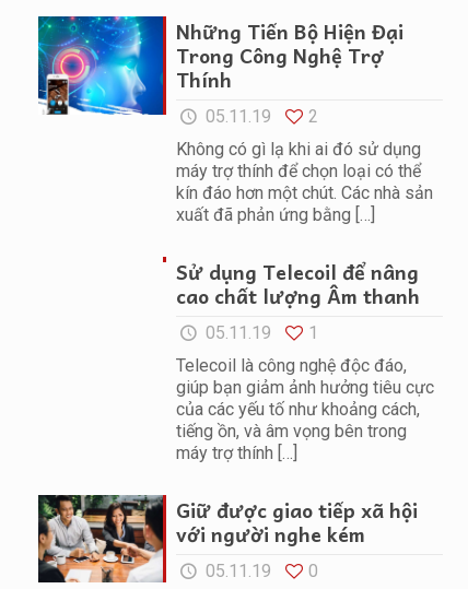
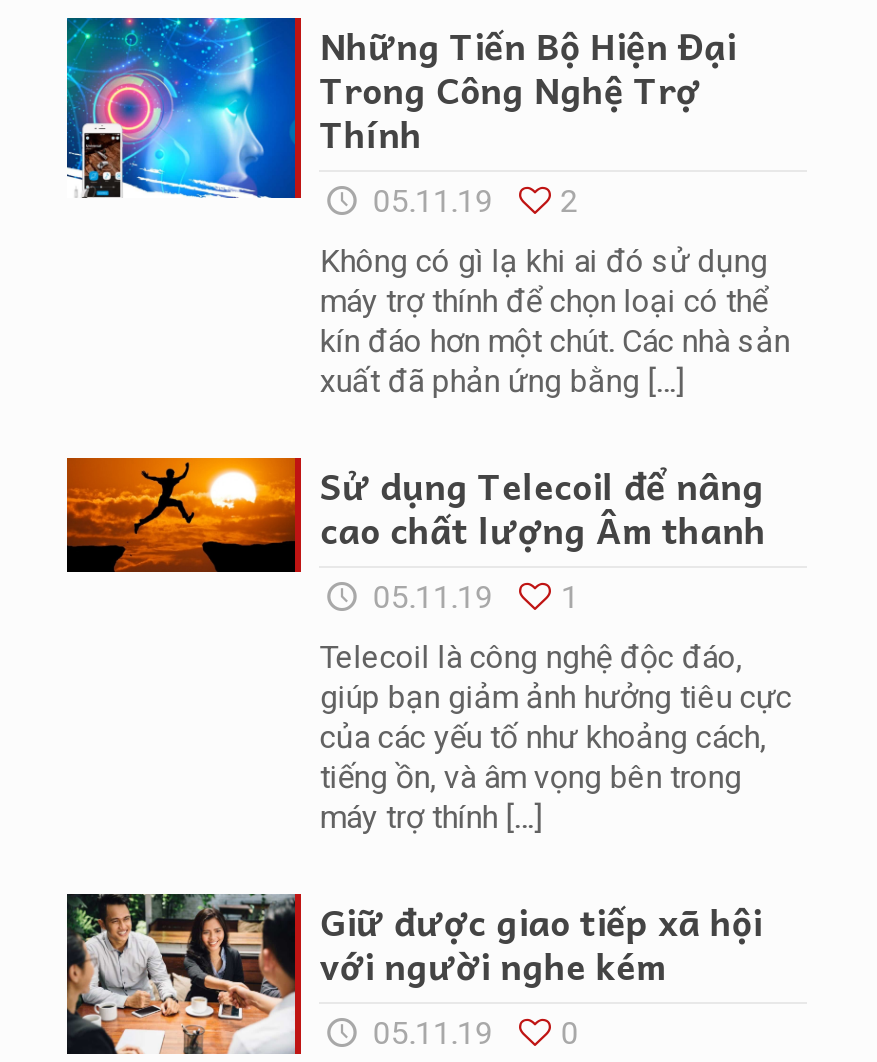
none -> [65,456,303,574] [image]

